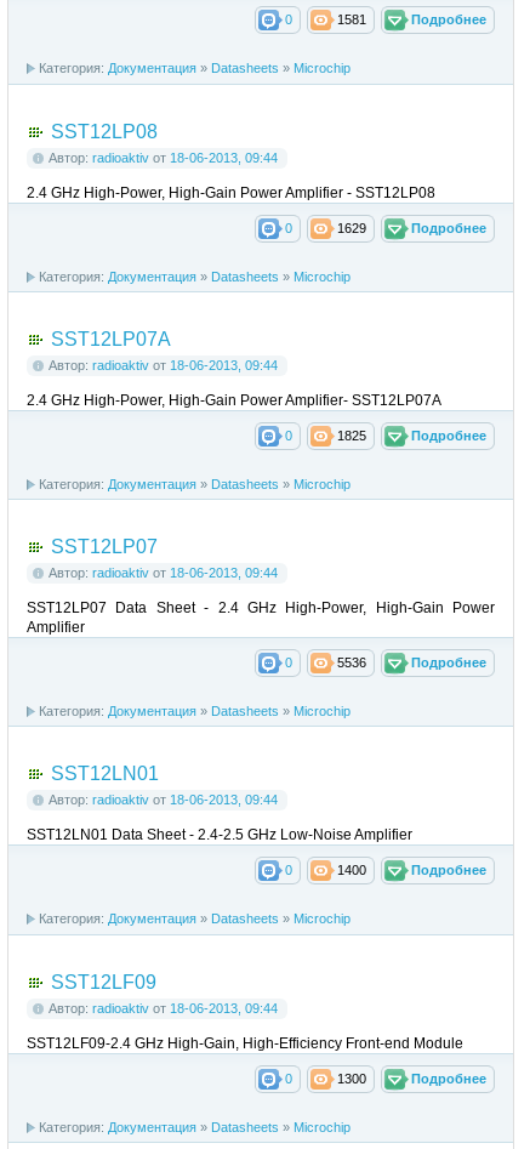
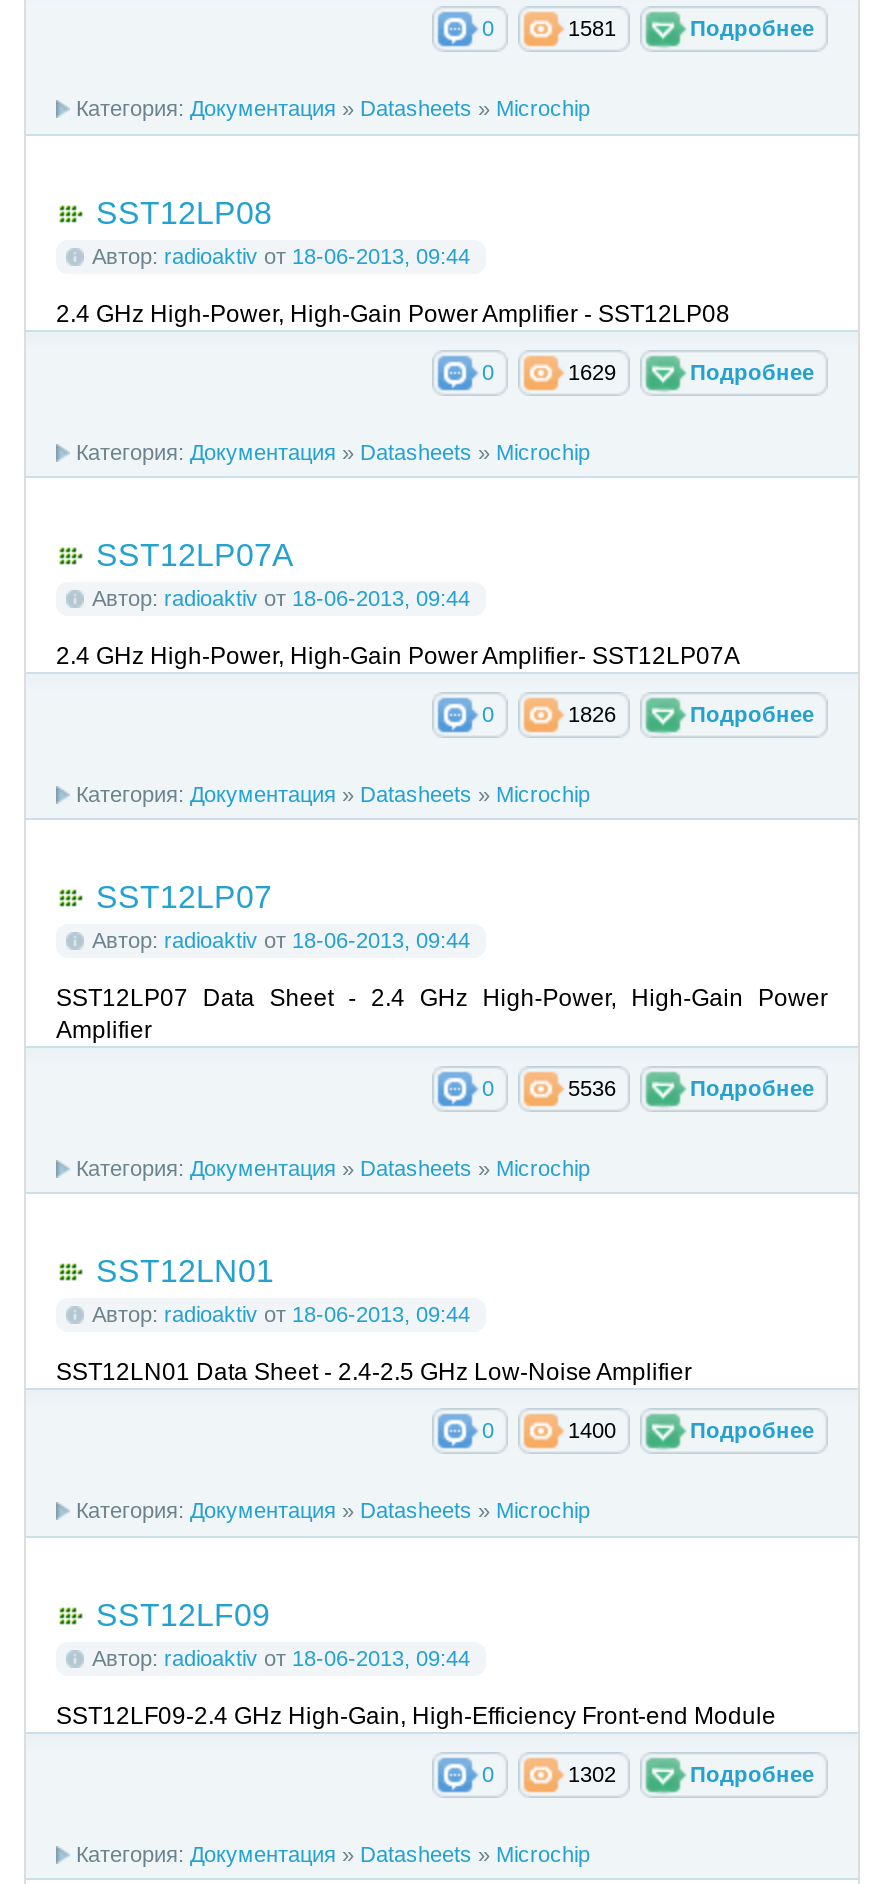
[337,428,366,443] 1825 -> [568,702,616,726] 1826
[337,1071,366,1086] 1300 -> [568,1762,616,1786] 1302

